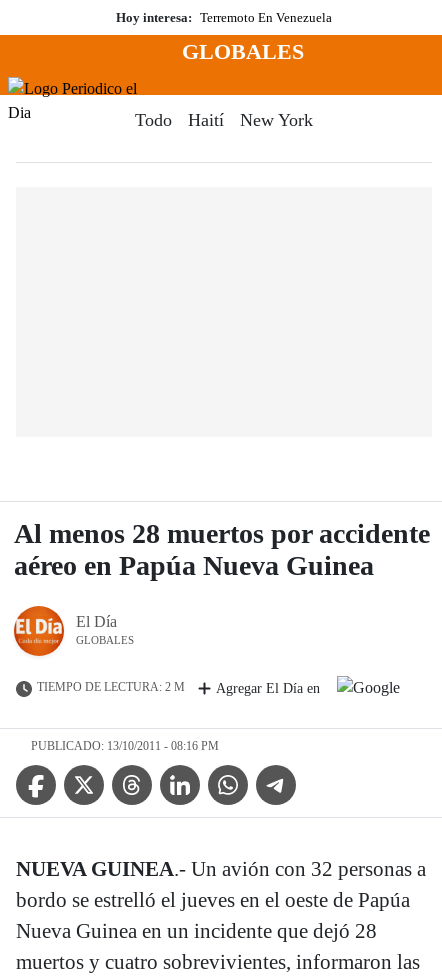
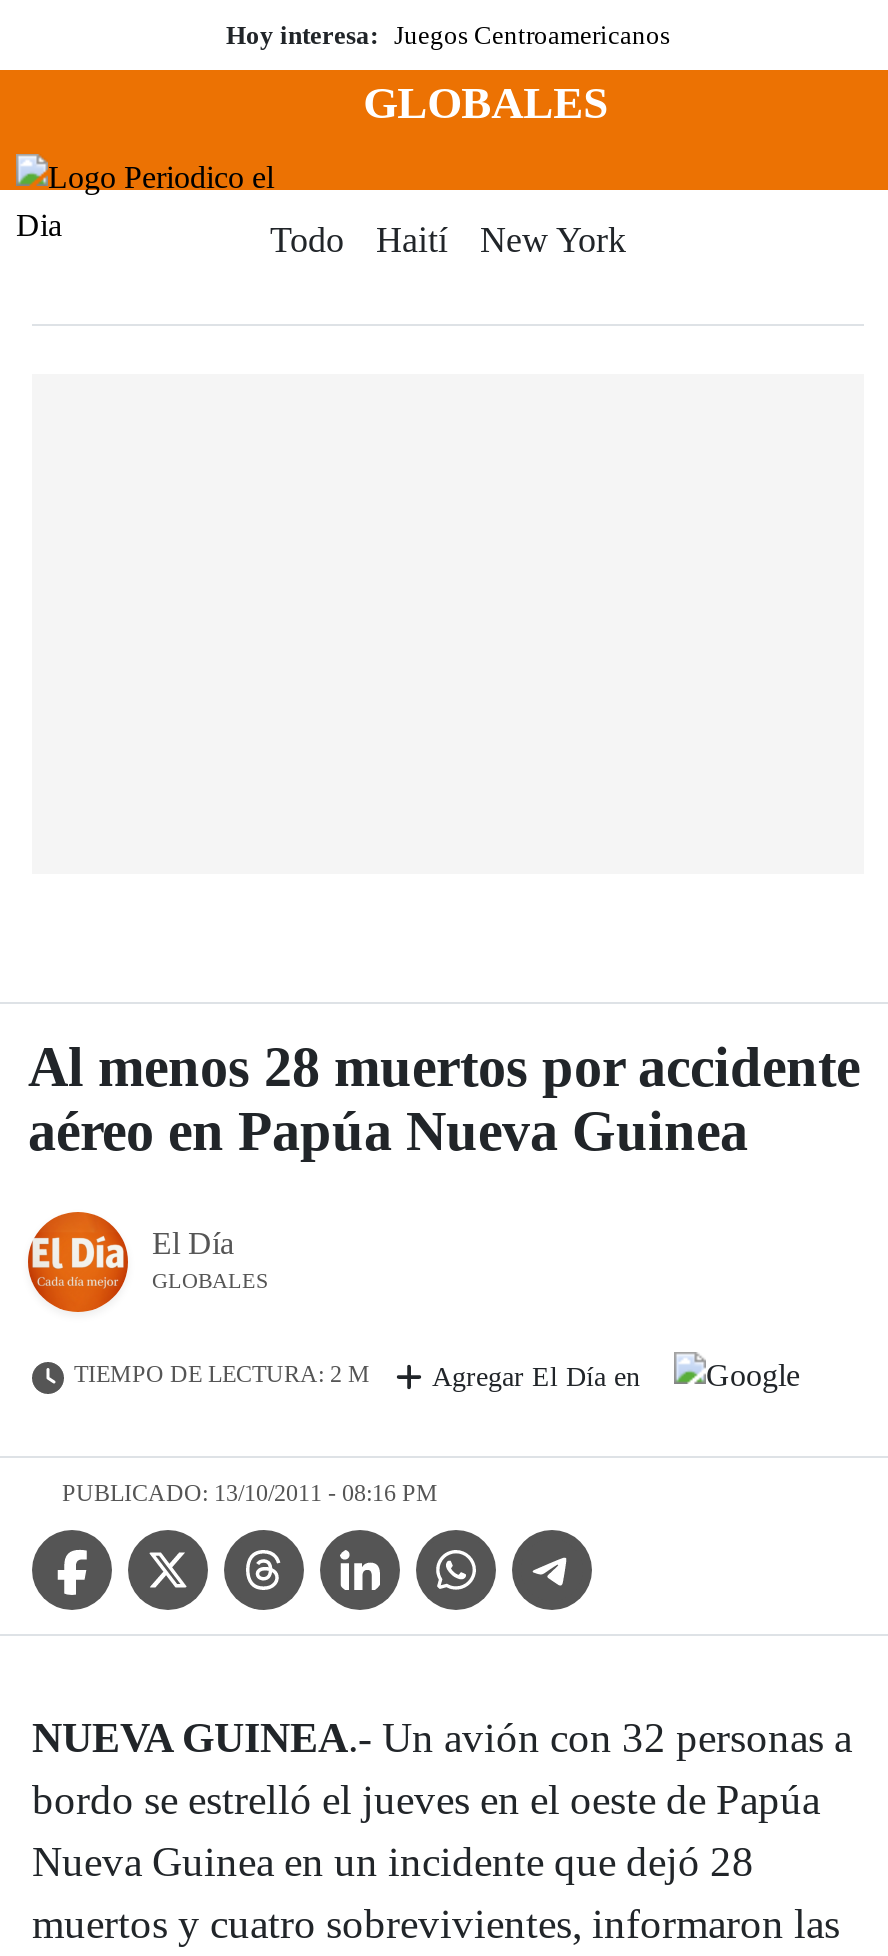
[116,10,332,25] Hoy interesa: Terremoto En Venezuela -> [226,20,670,50] Hoy interesa: Juegos Centroamericanos

